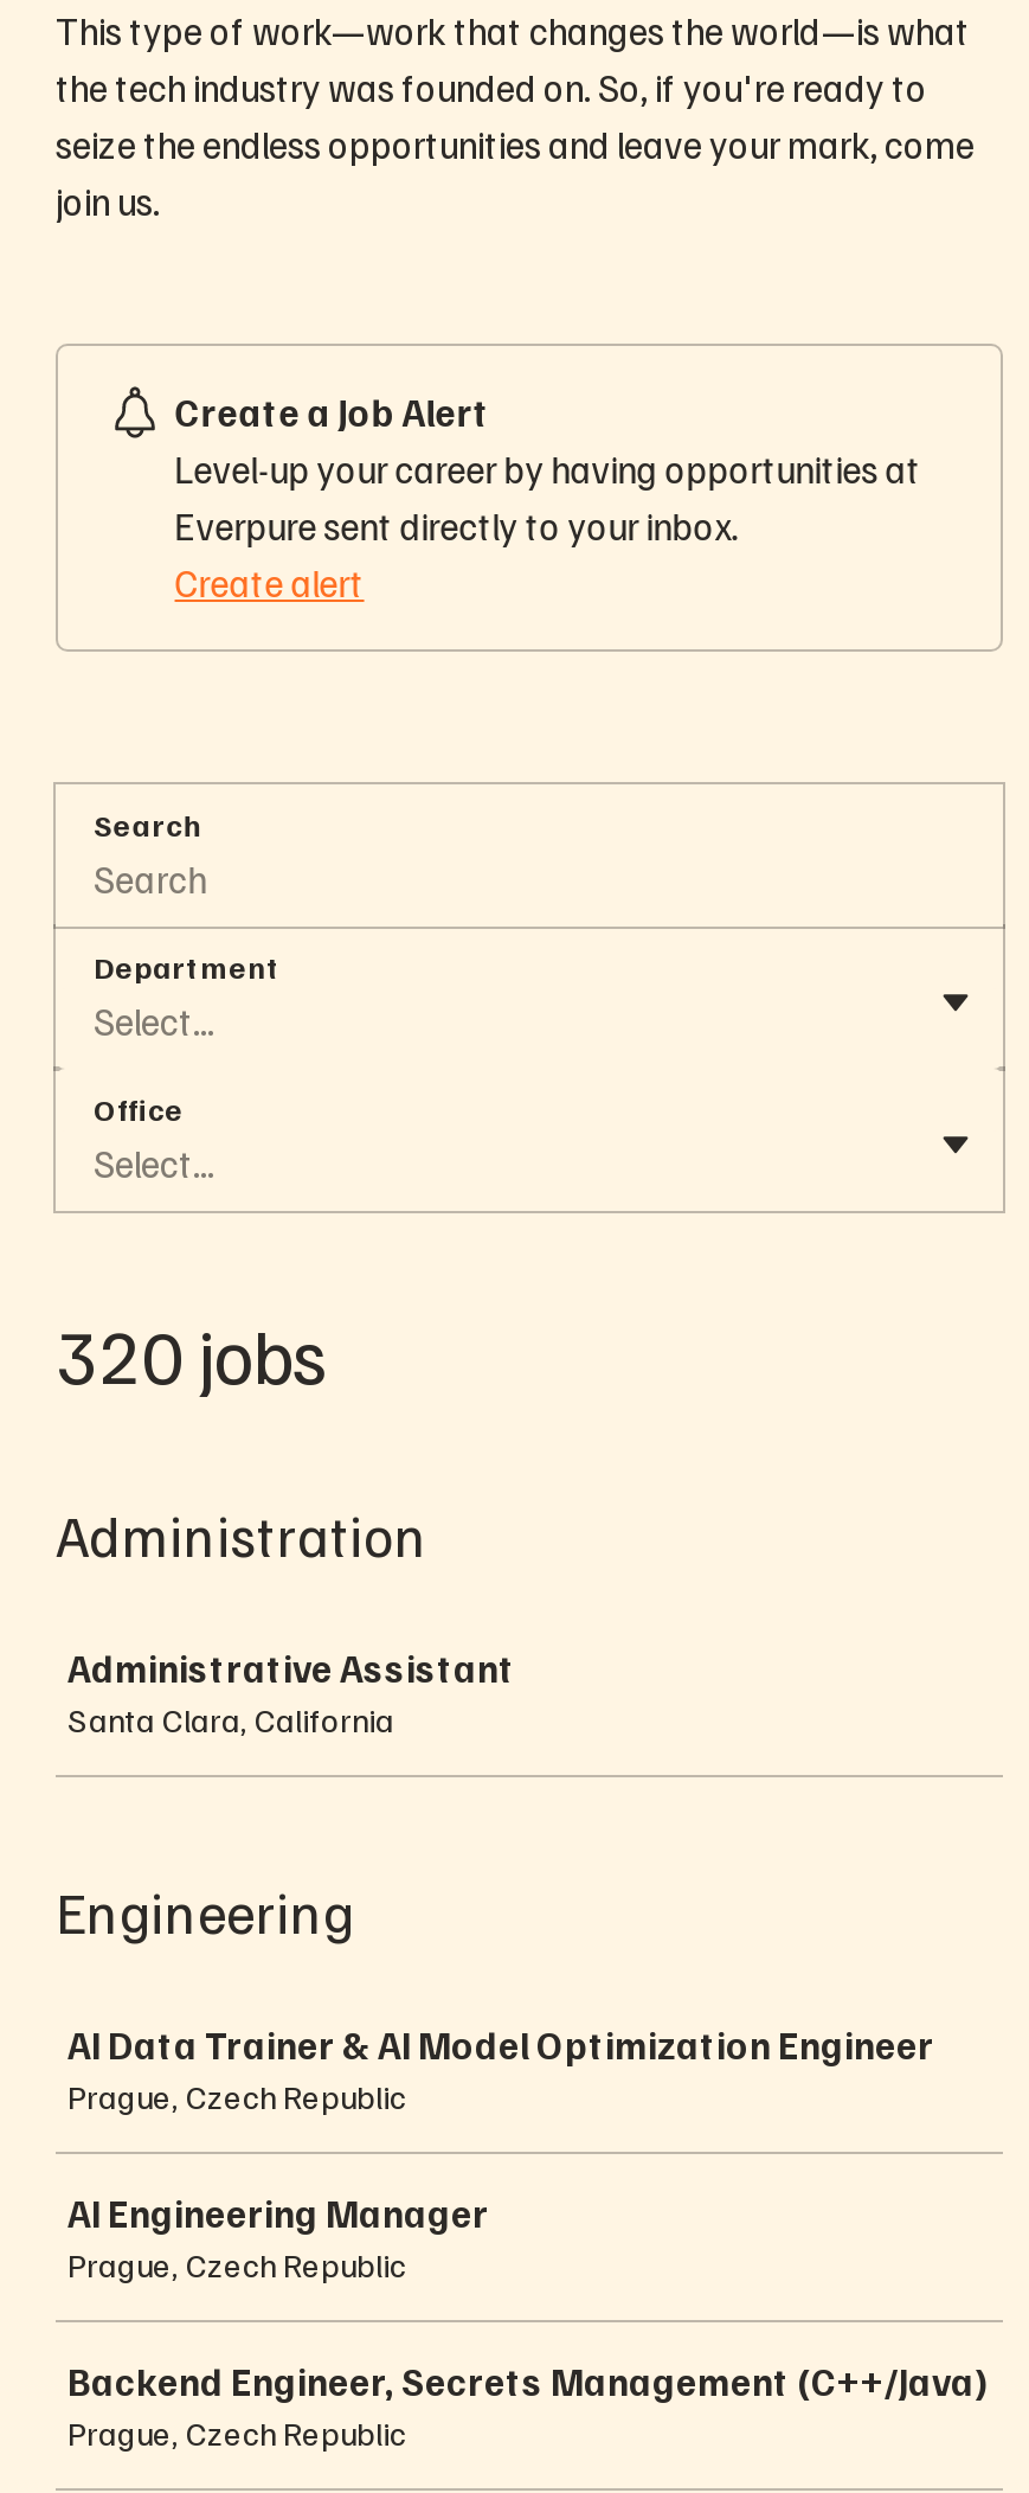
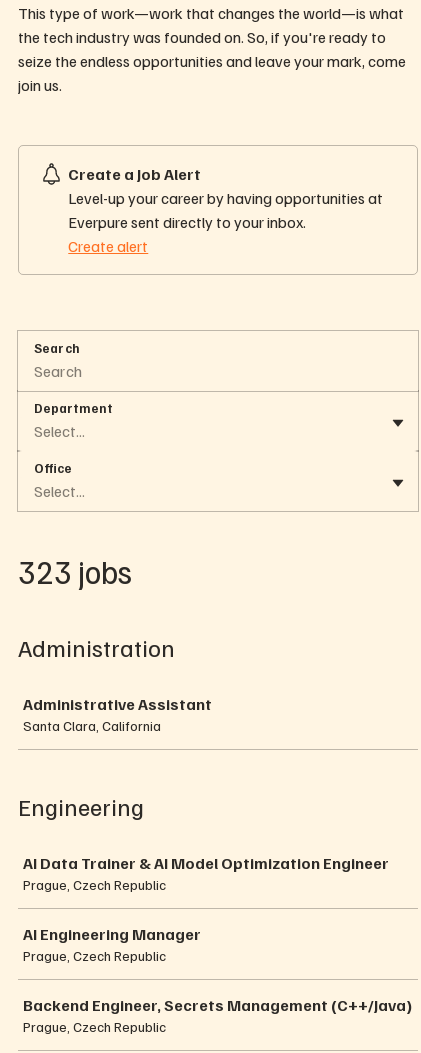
[56,1306,326,1401] 320 jobs -> [18,551,132,591] 323 jobs

